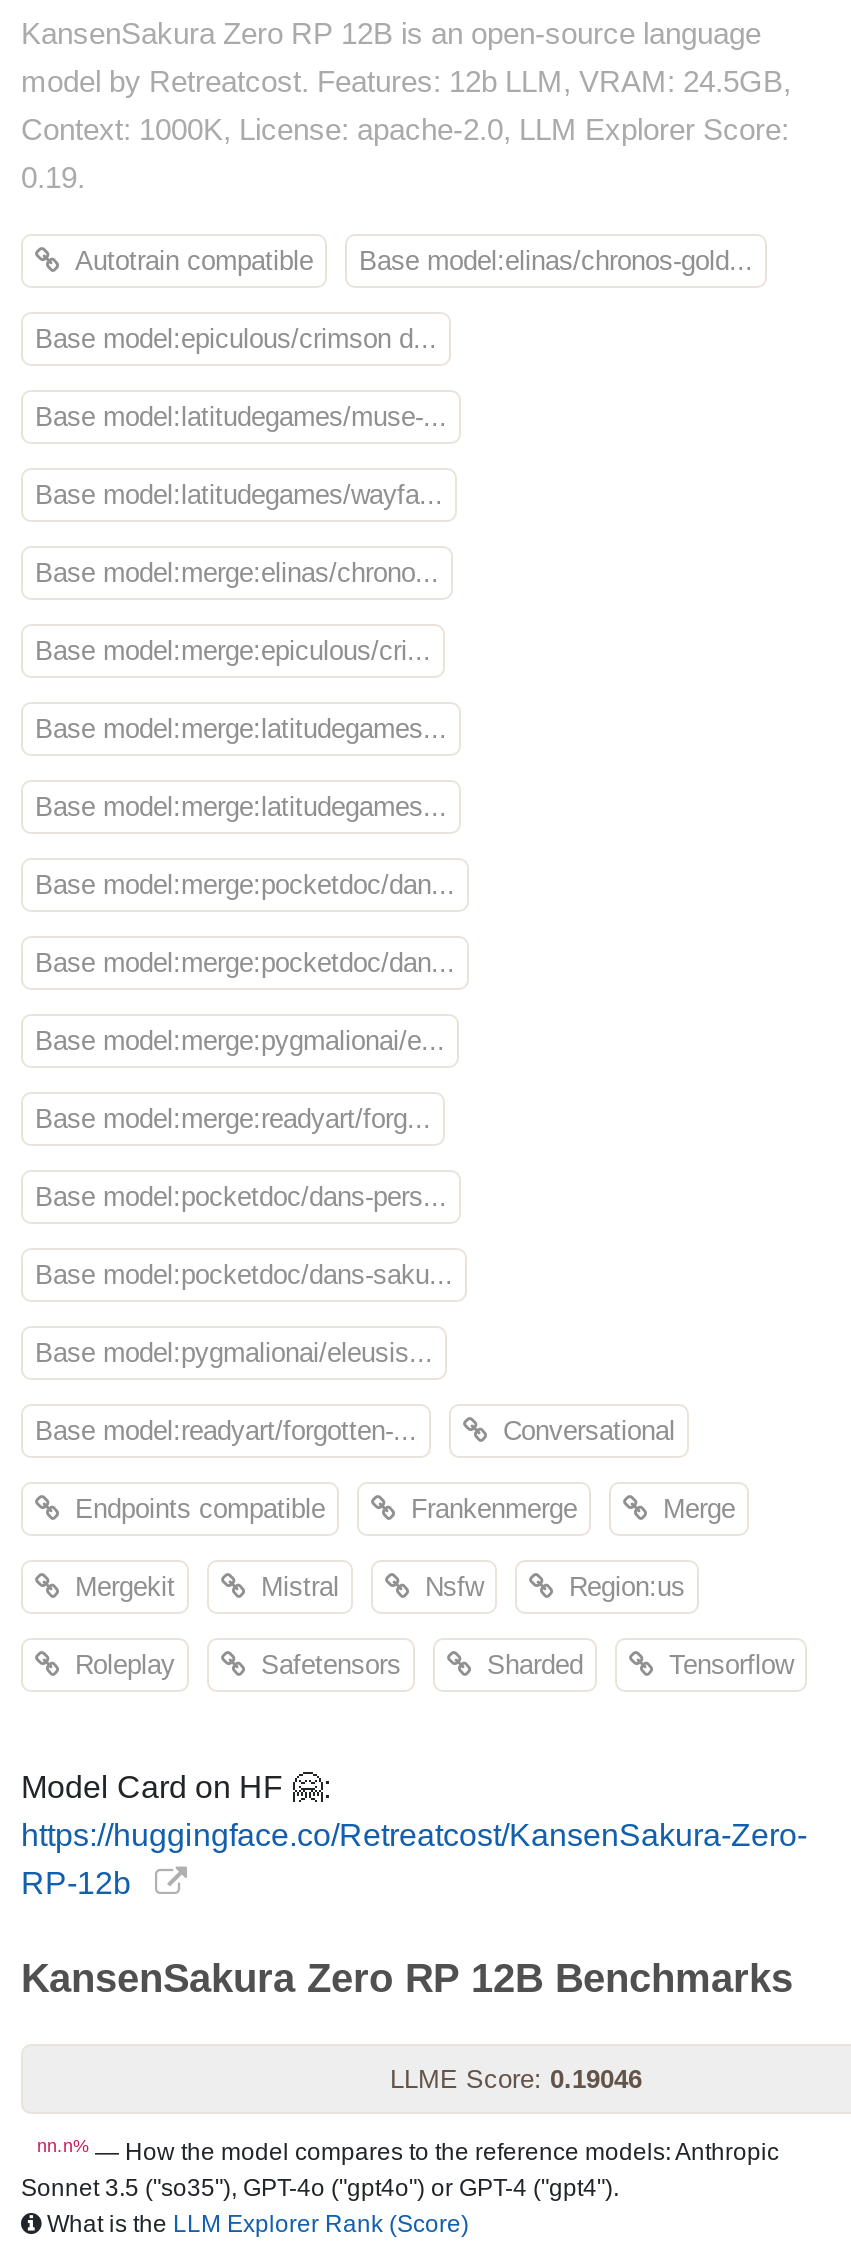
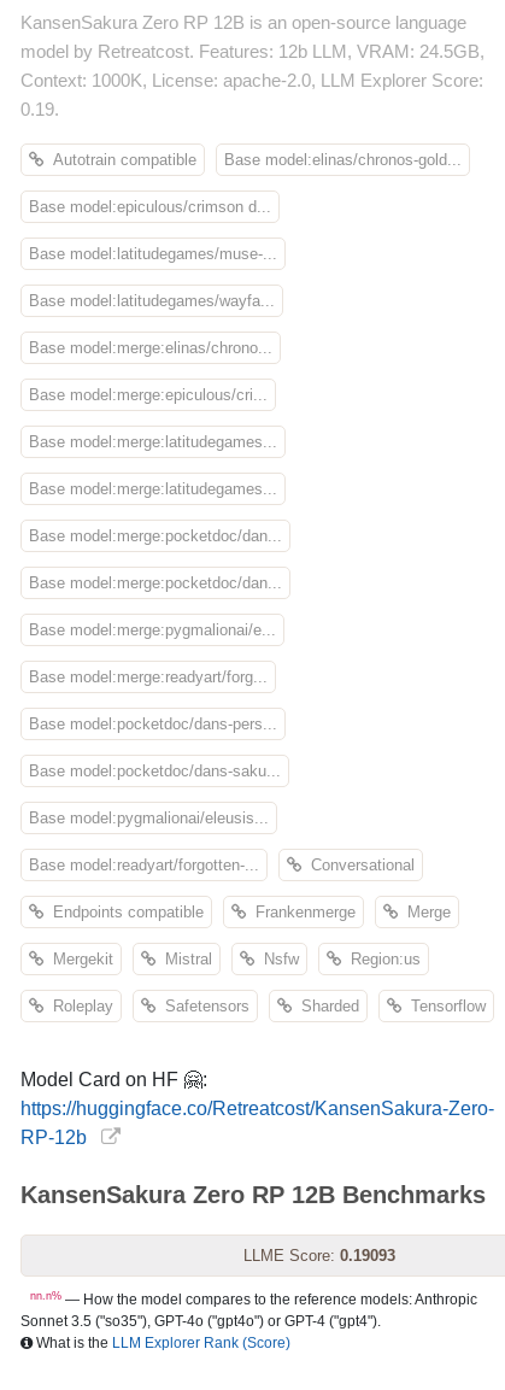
[390,2064,642,2094] LLME Score: 0.19046 -> [243,1247,395,1265] LLME Score: 0.19093

